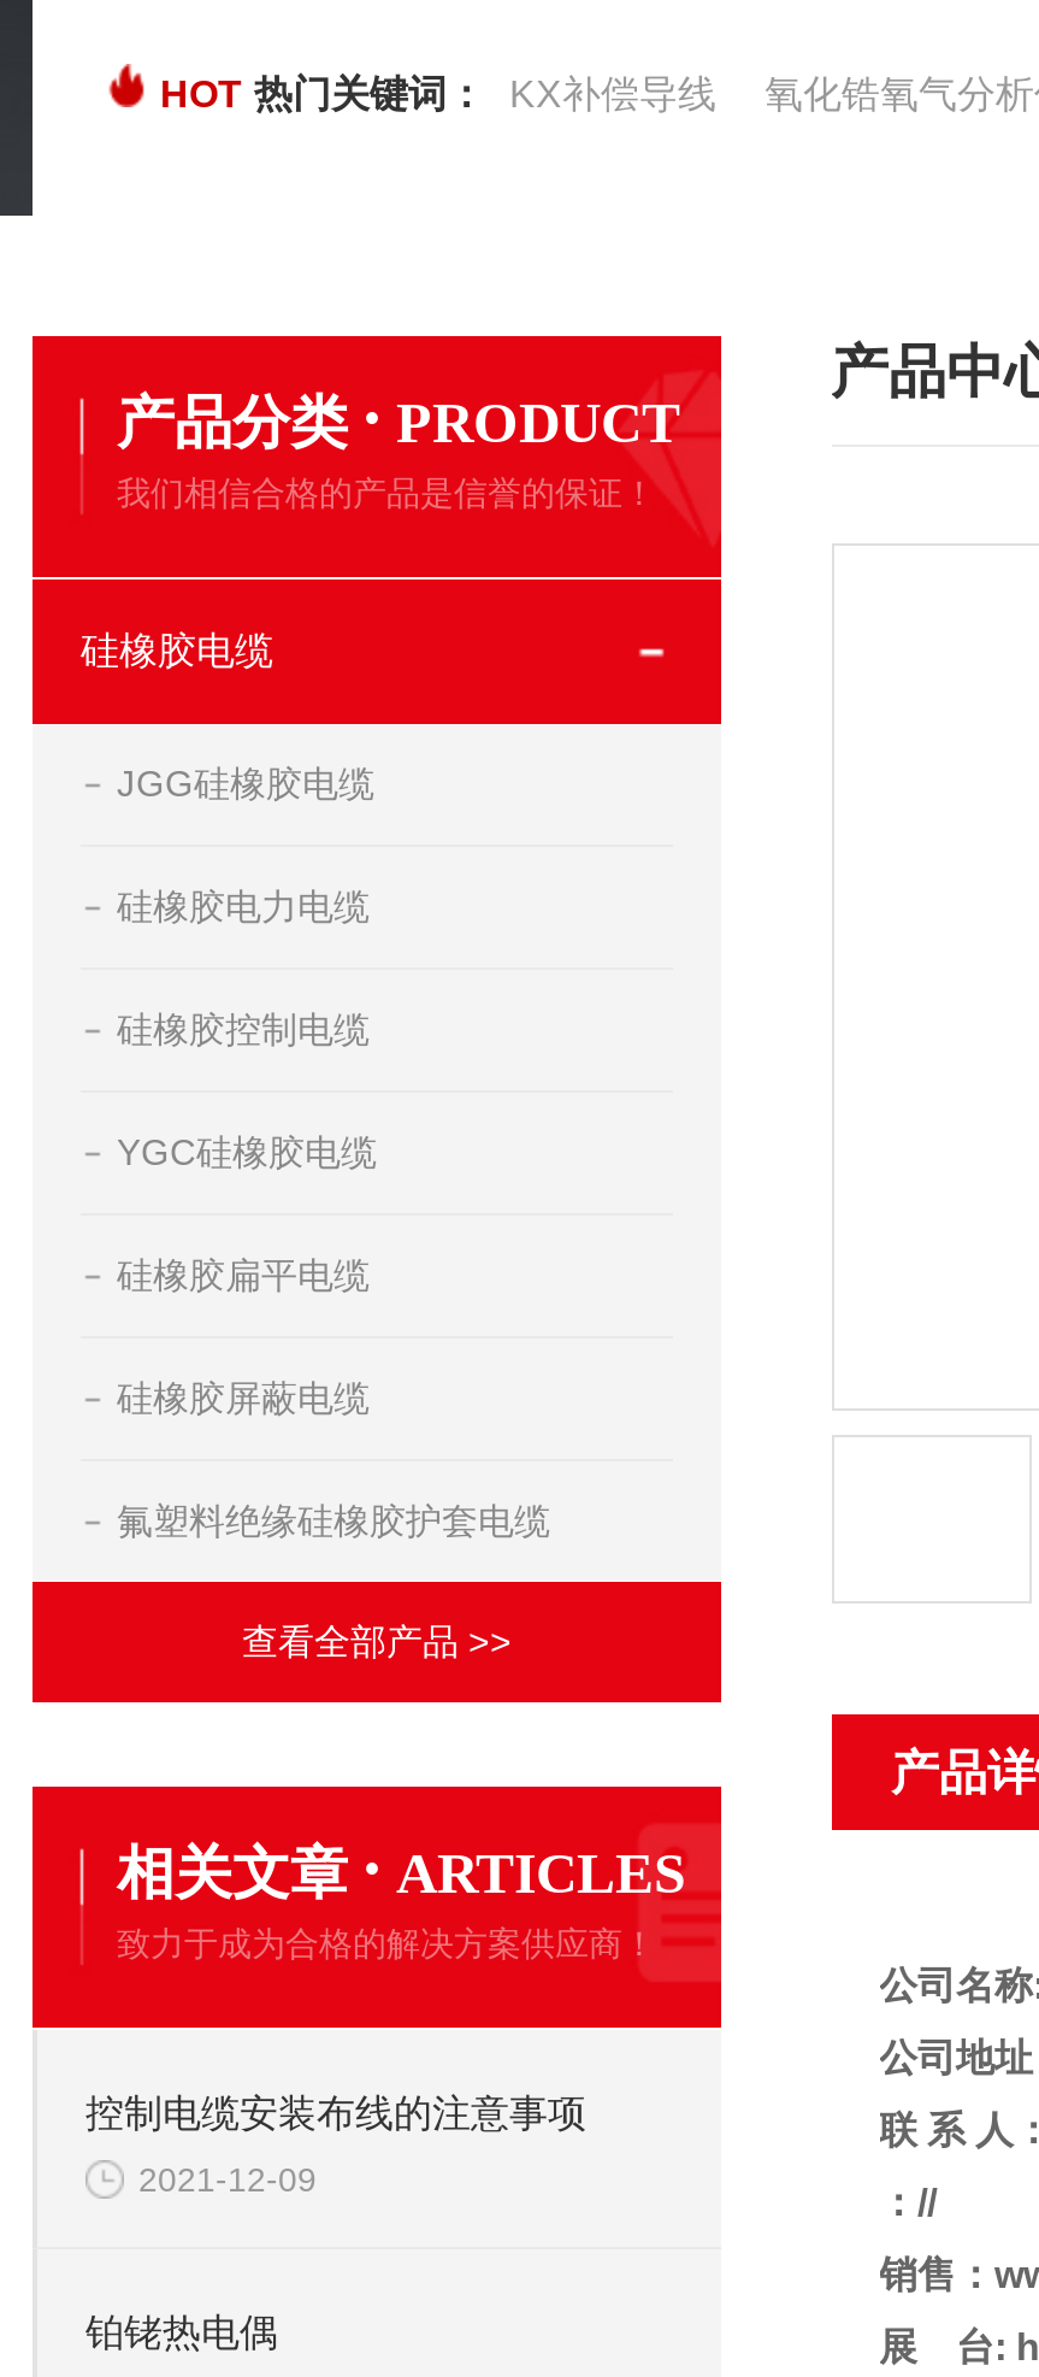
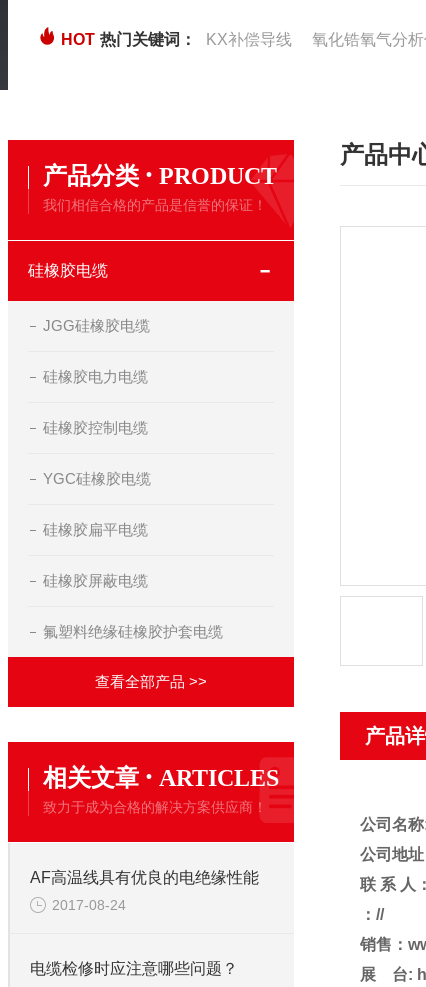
[85,2093,586,2134] 控制电缆安装布线的注意事项 -> [30,869,259,886] AF高温线具有优良的电绝缘性能
[138,2160,317,2199] 2021-12-09 -> [52,897,126,913] 2017-08-24
[85,2313,278,2354] 铂铑热电偶 -> [30,960,238,977] 电缆检修时应注意哪些问题？

